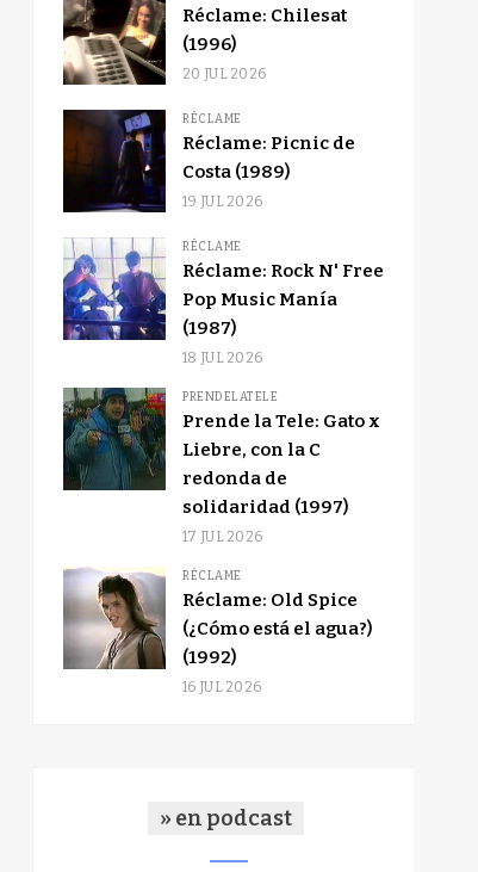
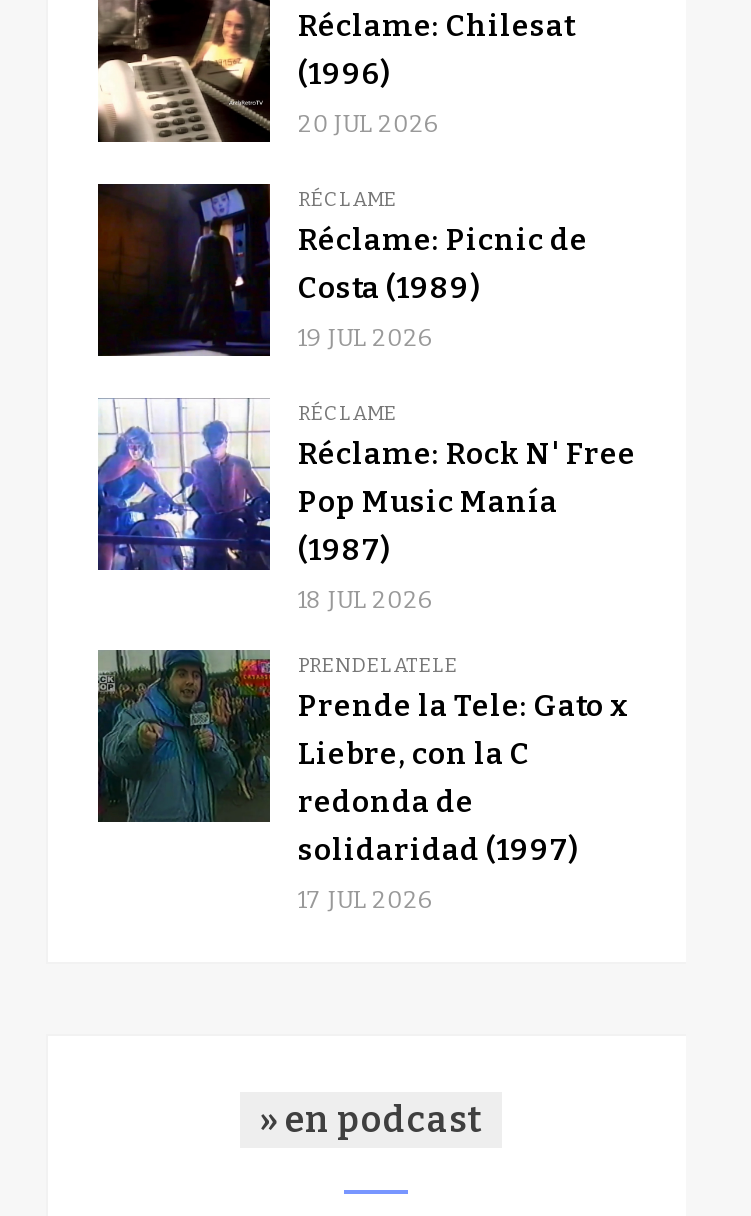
[62,568,372,695] [image] | RÉCLAME | Réclame: Old Spice | (¿Cómo está el agua?) | (1992) | 16 JUL 2026 -> none

